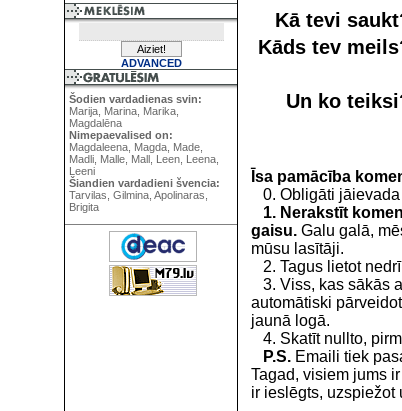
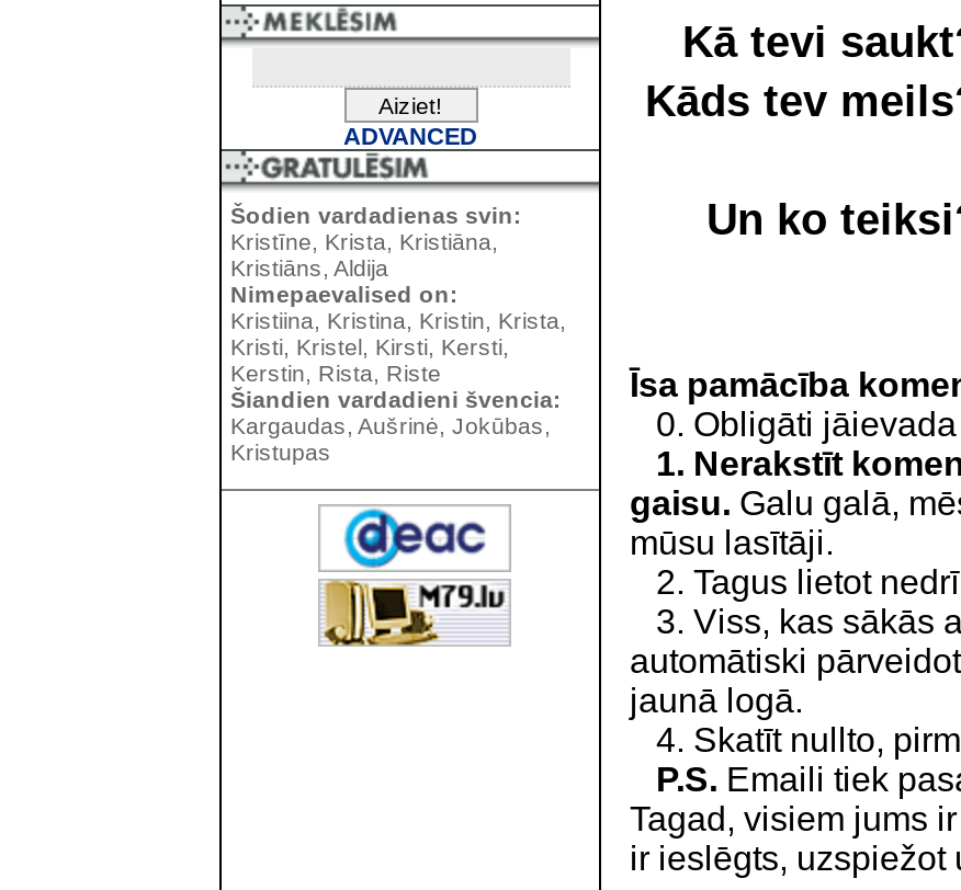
[69,105,179,129] Marija, Marina, Marika, | Magdalēna -> [230,228,498,281] Kristīne, Krista, Kristiāna, | Kristiāns, Aldija
[69,141,219,177] Magdaleena, Magda, Made, | Madli, Malle, Mall, Leen, Leena, | Leeni -> [230,307,566,386] Kristiina, Kristina, Kristin, Krista, | Kristi, Kristel, Kirsti, Kersti, | Kerstin, Rista, Riste
[69,189,208,213] Tarvilas, Gilmina, Apolinaras, | Brigita -> [230,412,551,465] Kargaudas, Aušrinė, Jokūbas, | Kristupas

